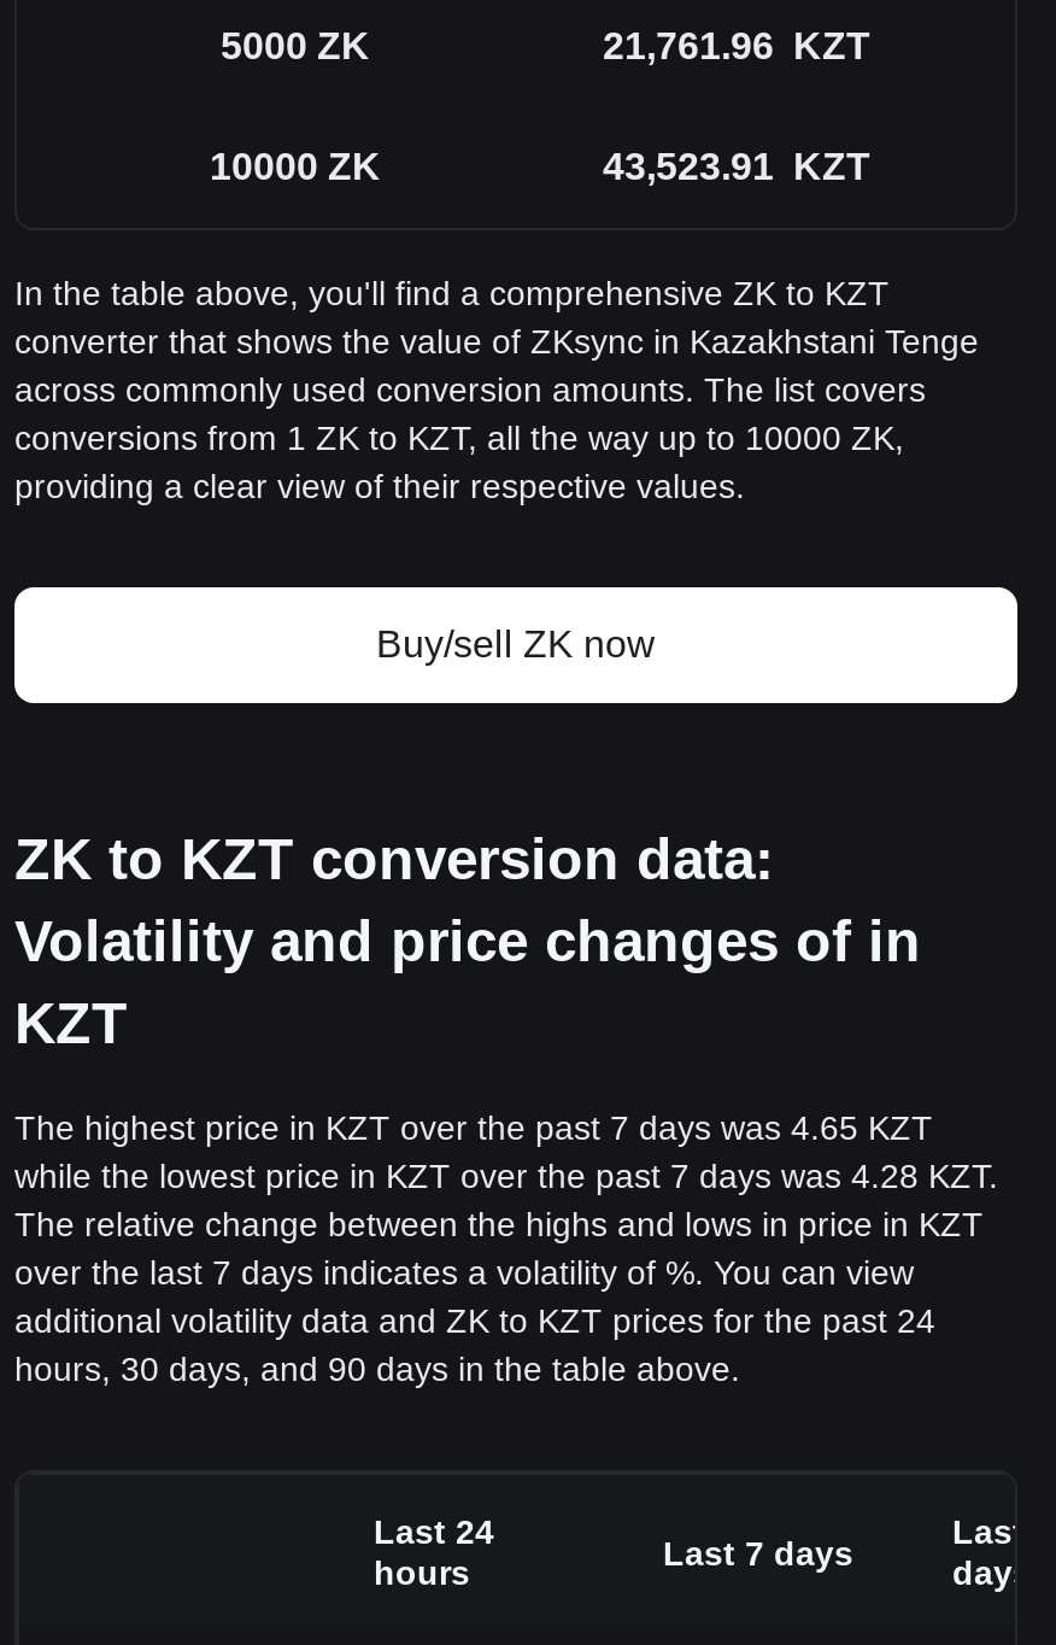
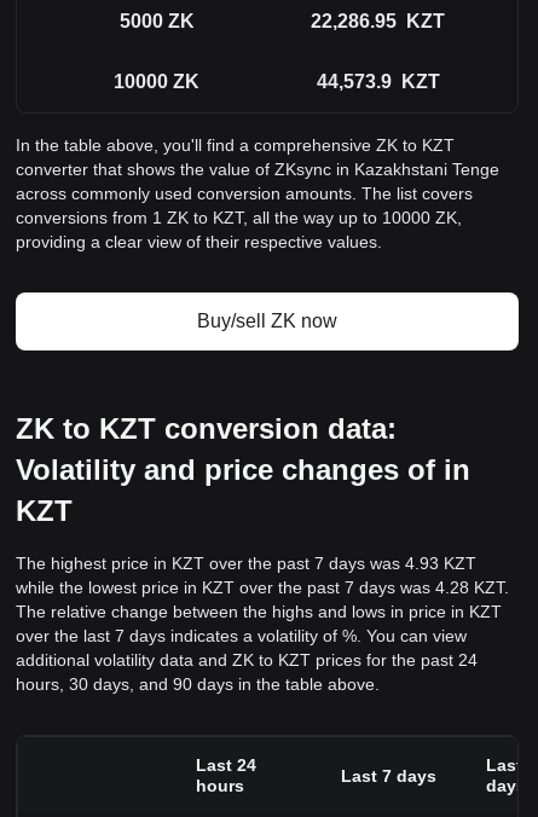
[603,25,870,66] 21,761.96 KZT -> [311,11,445,31] 22,286.95 KZT
[603,146,870,187] 43,523.91 KZT -> [316,71,439,92] 44,573.9 KZT
[14,1108,933,1147] The highest price in KZT over the past 7 days was 4.65 KZT -> [16,554,476,573] The highest price in KZT over the past 7 days was 4.93 KZT

